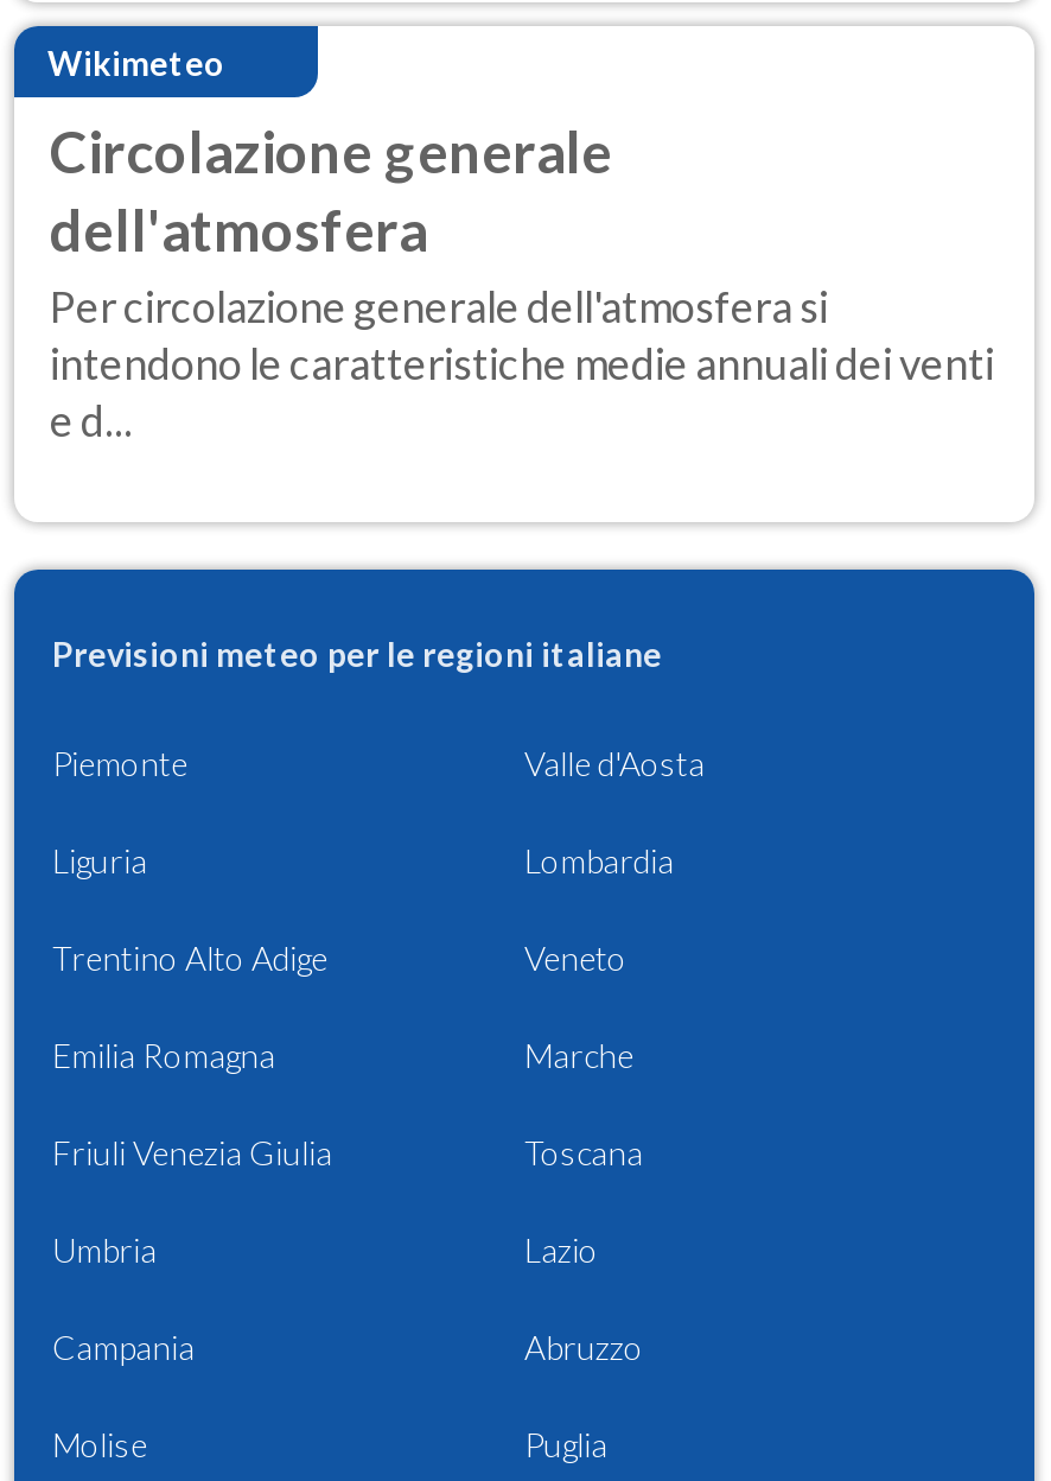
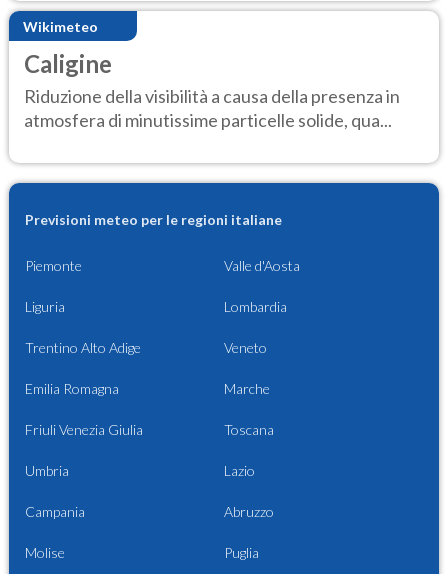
[50,117,994,446] Circolazione generale | dell'atmosfera | Per circolazione generale dell'atmosfera si | intendono le caratteristiche medie annuali dei venti | e d... -> [24,49,400,131] Caligine | Riduzione della visibilità a causa della presenza in | atmosfera di minutissime particelle solide, qua...

